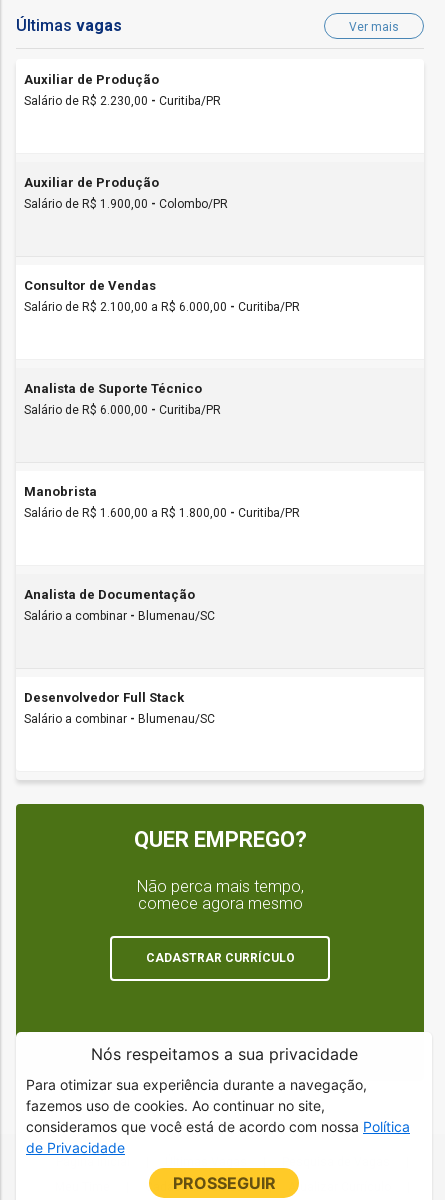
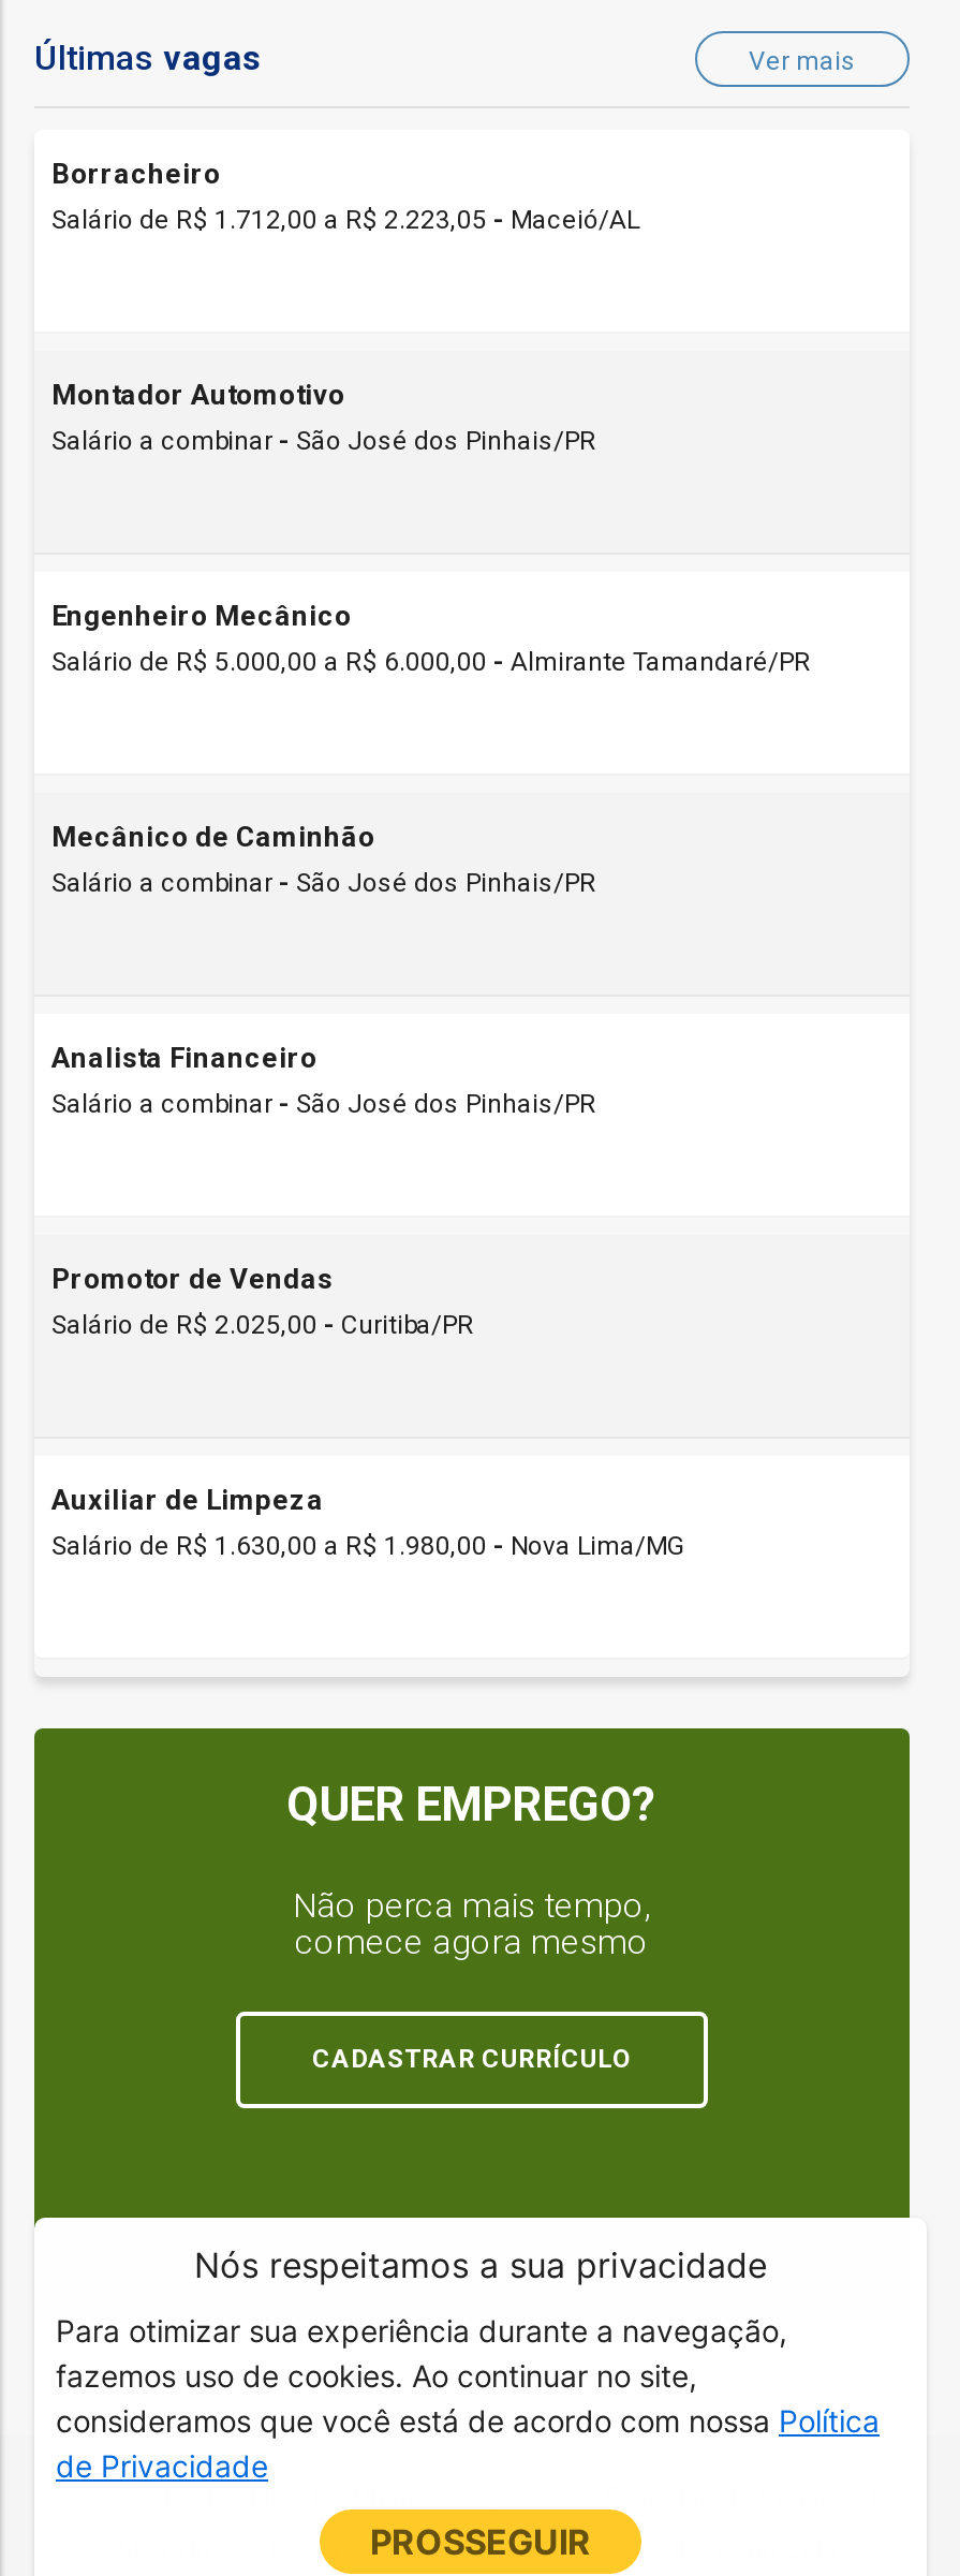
[24,72,159,87] Auxiliar de Produção -> [51,159,221,191] Borracheiro
[24,94,221,108] Salário de R$ 2.230,00 - Curitiba/PR -> [51,206,639,236] Salário de R$ 1.712,00 a R$ 2.223,05 - Maceió/AL
[24,175,159,190] Auxiliar de Produção -> [51,380,345,412] Montador Automotivo
[24,197,228,211] Salário de R$ 1.900,00 - Colombo/PR -> [51,427,596,457] Salário a combinar - São José dos Pinhais/PR
[24,278,156,293] Consultor de Vendas -> [51,601,352,633] Engenheiro Mecânico
[24,300,300,314] Salário de R$ 2.100,00 a R$ 6.000,00 - Curitiba/PR -> [51,648,811,678] Salário de R$ 5.000,00 a R$ 6.000,00 - Almirante Tamandaré/PR
[24,381,202,396] Analista de Suporte Técnico -> [51,822,375,854] Mecânico de Caminhão
[24,403,221,417] Salário de R$ 6.000,00 - Curitiba/PR -> [51,869,596,899] Salário a combinar - São José dos Pinhais/PR
[24,484,97,499] Manobrista -> [51,1043,317,1075] Analista Financeiro
[24,506,300,520] Salário de R$ 1.600,00 a R$ 1.800,00 - Curitiba/PR -> [51,1090,596,1120] Salário a combinar - São José dos Pinhais/PR
[24,587,195,602] Analista de Documentação -> [51,1264,333,1296] Promotor de Vendas
[24,609,215,623] Salário a combinar - Blumenau/SC -> [51,1311,474,1341] Salário de R$ 2.025,00 - Curitiba/PR
[24,690,184,705] Desenvolvedor Full Stack -> [51,1485,324,1517] Auxiliar de Limpeza
[24,712,215,726] Salário a combinar - Blumenau/SC -> [51,1532,684,1562] Salário de R$ 1.630,00 a R$ 1.980,00 - Nova Lima/MG

